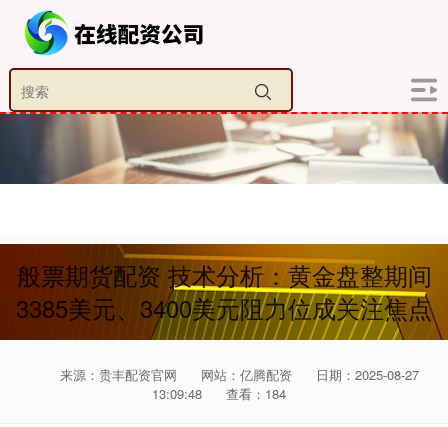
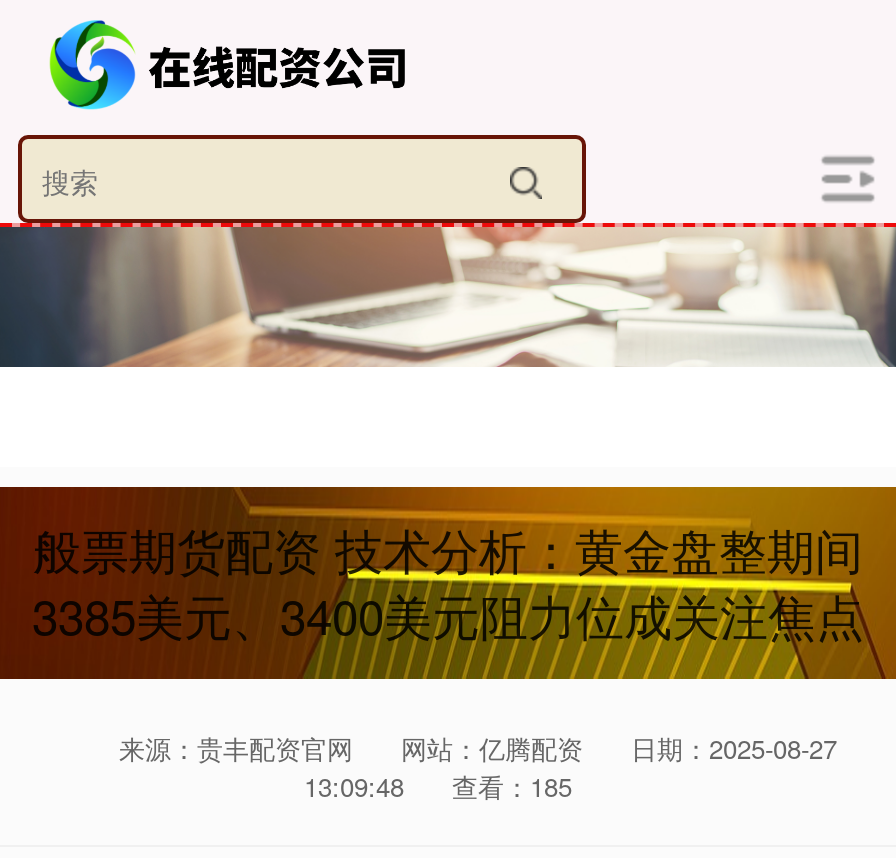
[152,384,286,403] 13:09:48 查看：184 -> [304,767,572,805] 13:09:48 查看：185

